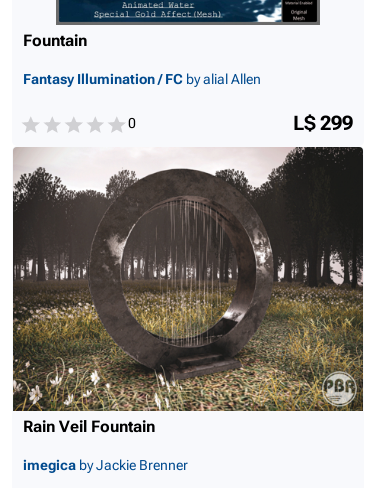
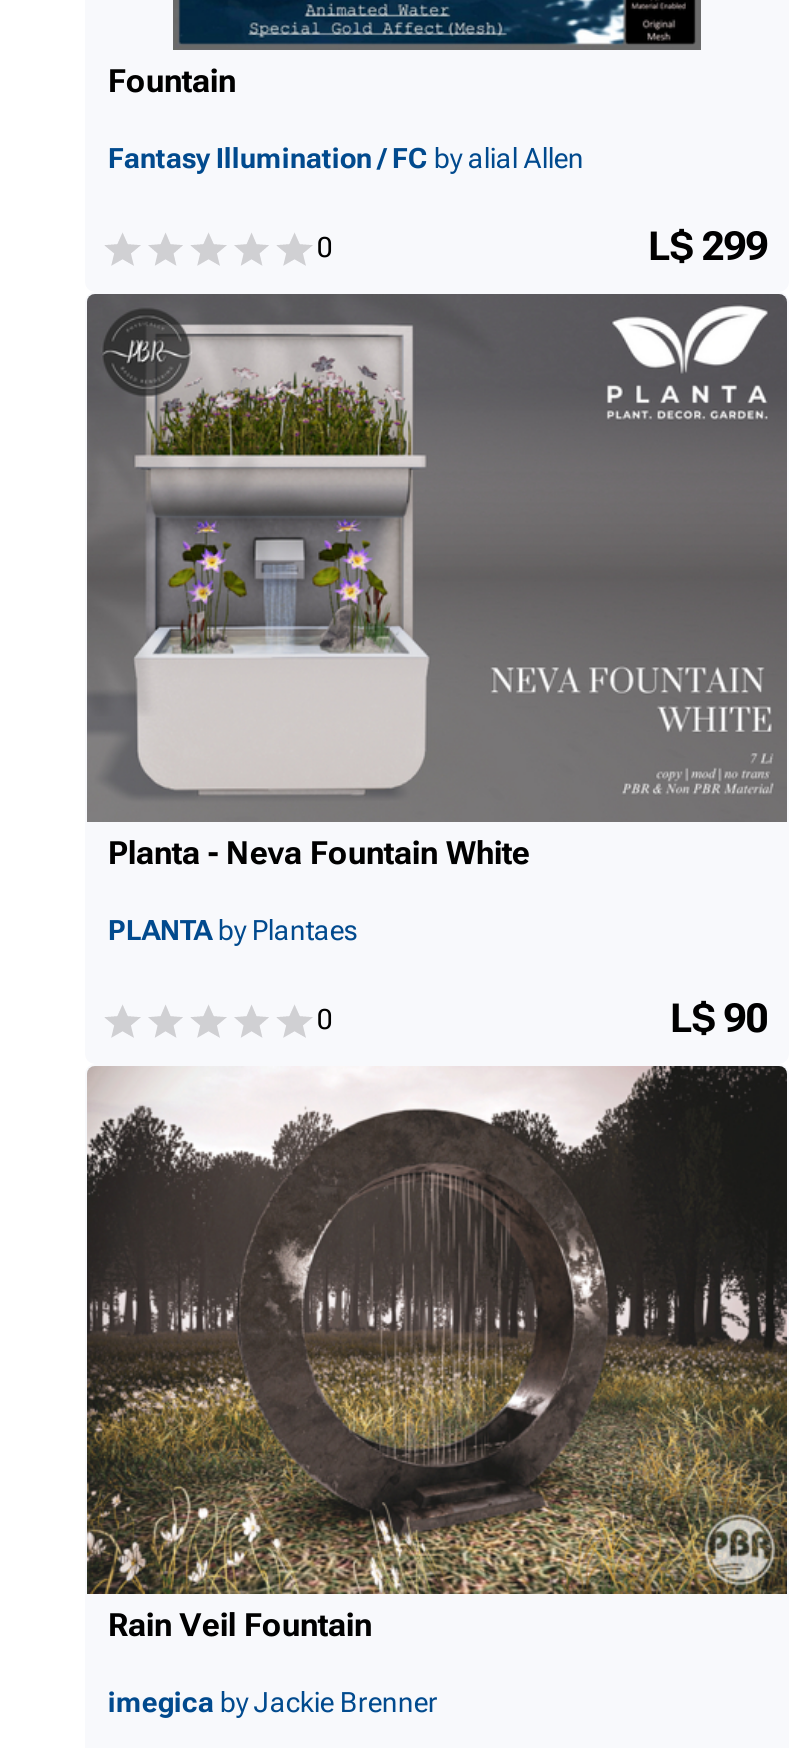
none -> [87,292,787,1042] [image] | Planta - Neva Fountain White | PLANTA by Plantaes | 0 | L$ 90

